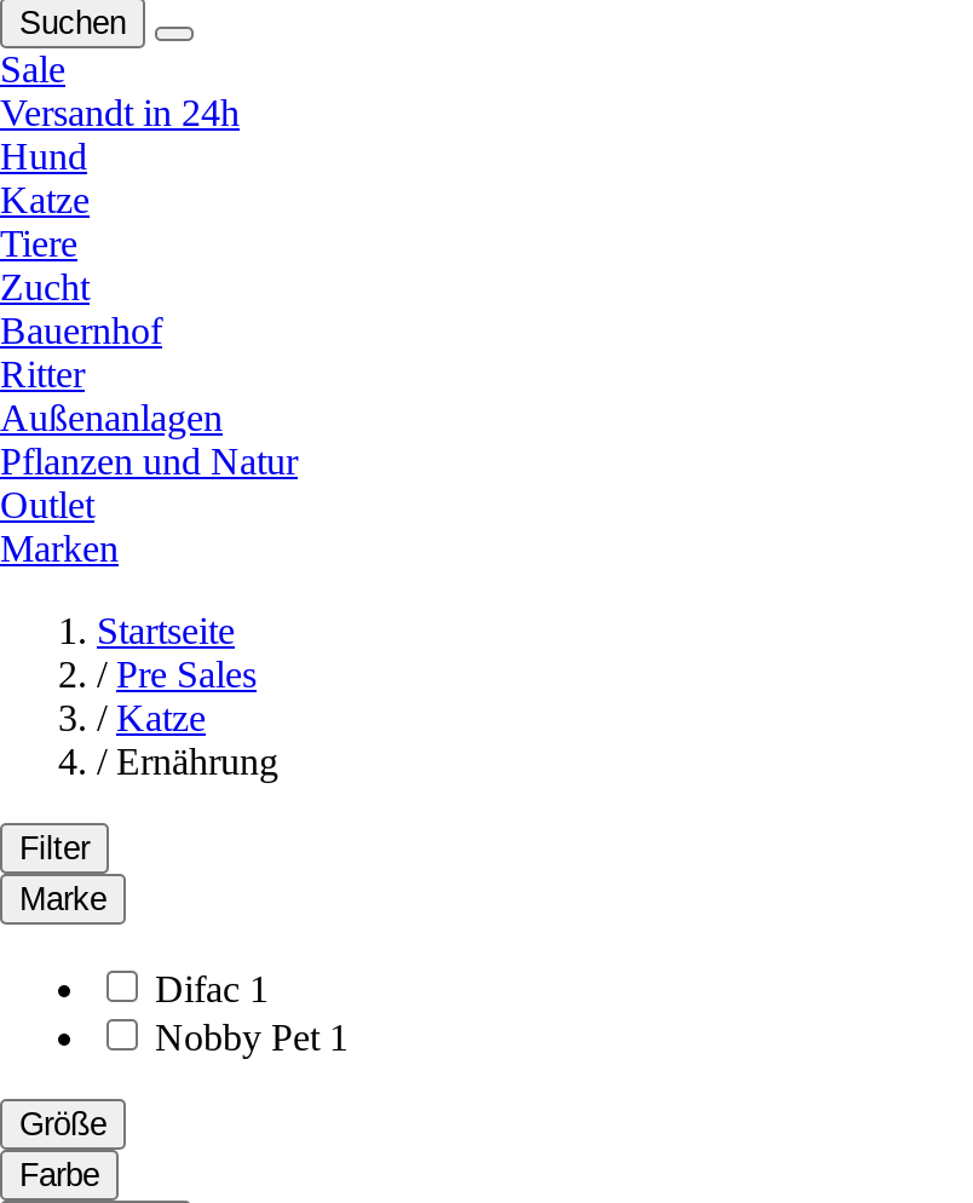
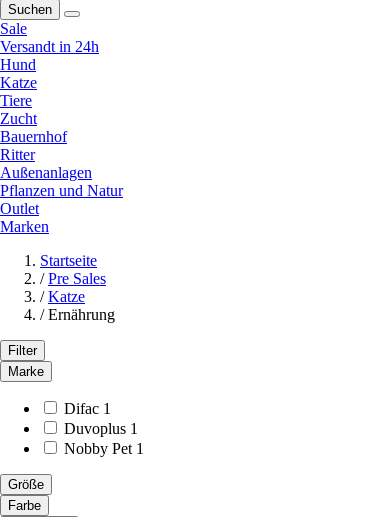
none -> [64,420,138,437] Duvoplus 1

